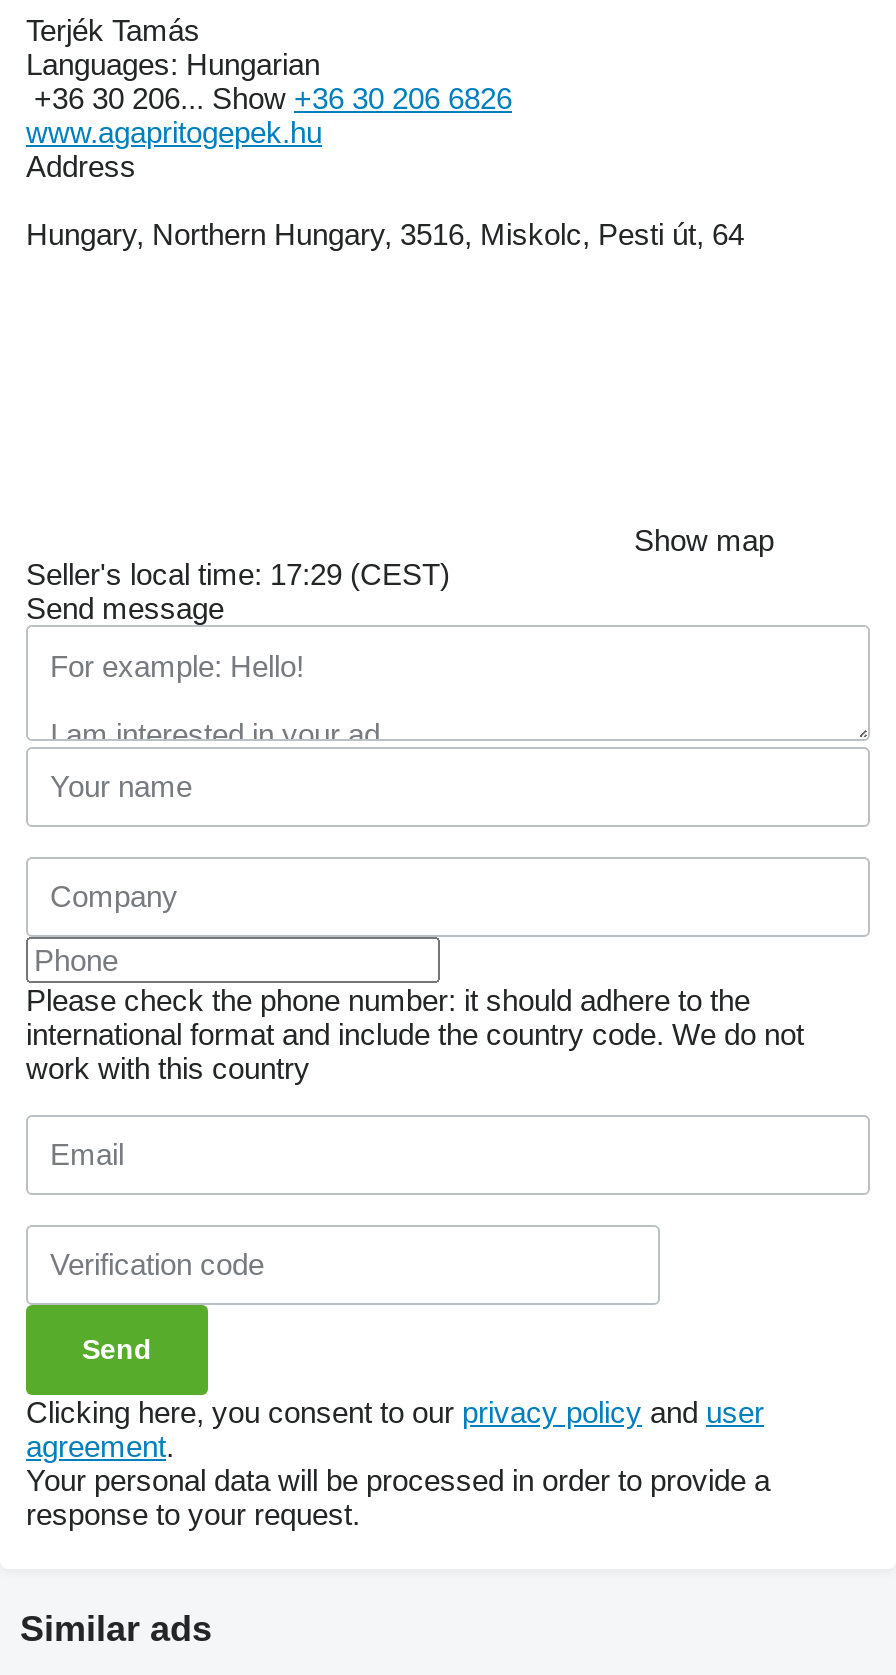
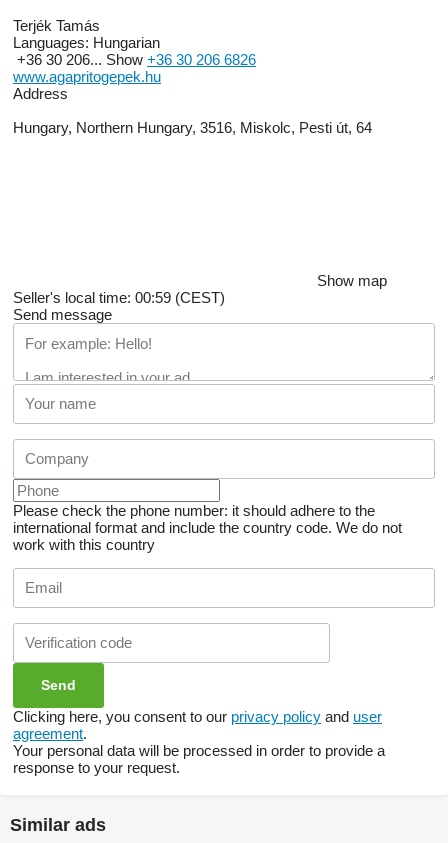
[26,556,450,590] Seller's local time: 17:29 (CEST) -> [13,288,225,305] Seller's local time: 00:59 (CEST)

